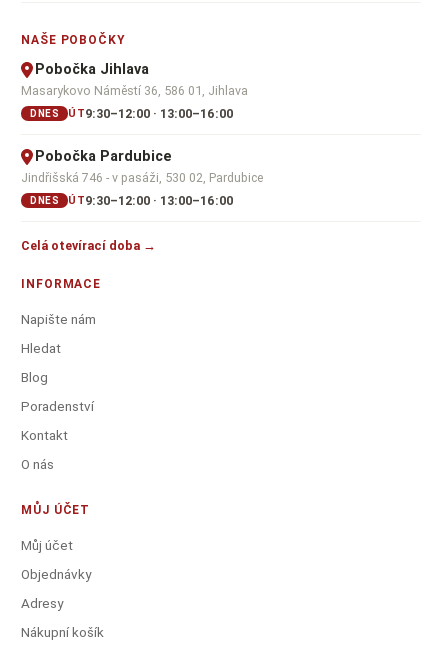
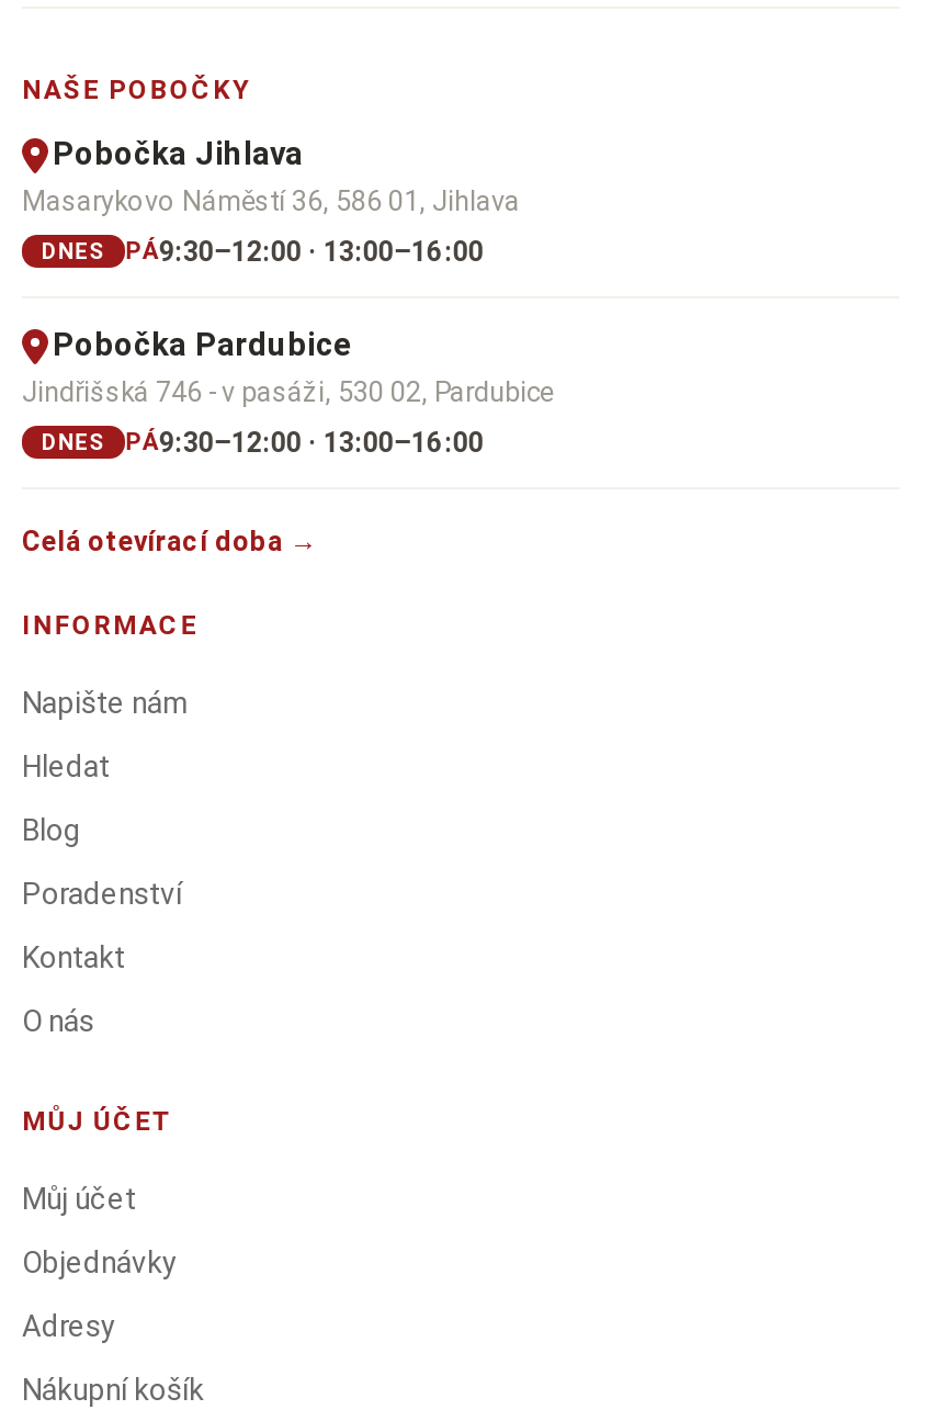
[30,106,233,121] DNES ÚT9:30–12:00 · 13:00–16:00 -> [42,235,483,268] DNES PÁ9:30–12:00 · 13:00–16:00
[30,193,233,208] DNES ÚT9:30–12:00 · 13:00–16:00 -> [42,426,483,459] DNES PÁ9:30–12:00 · 13:00–16:00

